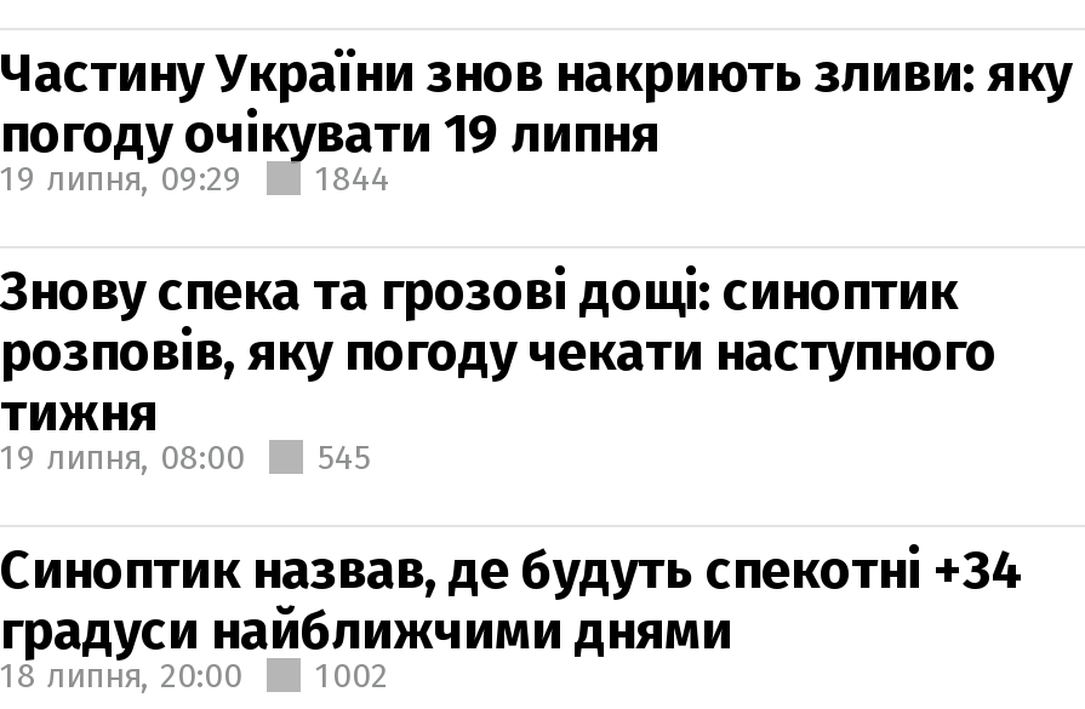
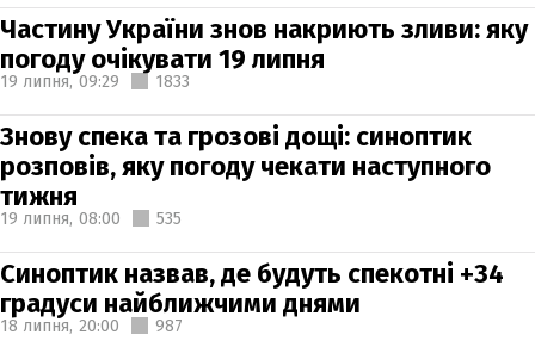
[0,158,390,199] 19 липня, 09:29 1844 -> [0,71,190,91] 19 липня, 09:29 1833
[0,436,371,478] 19 липня, 08:00 545 -> [0,208,182,228] 19 липня, 08:00 535
[0,654,388,696] 18 липня, 20:00 1002 -> [0,315,183,336] 18 липня, 20:00 987

